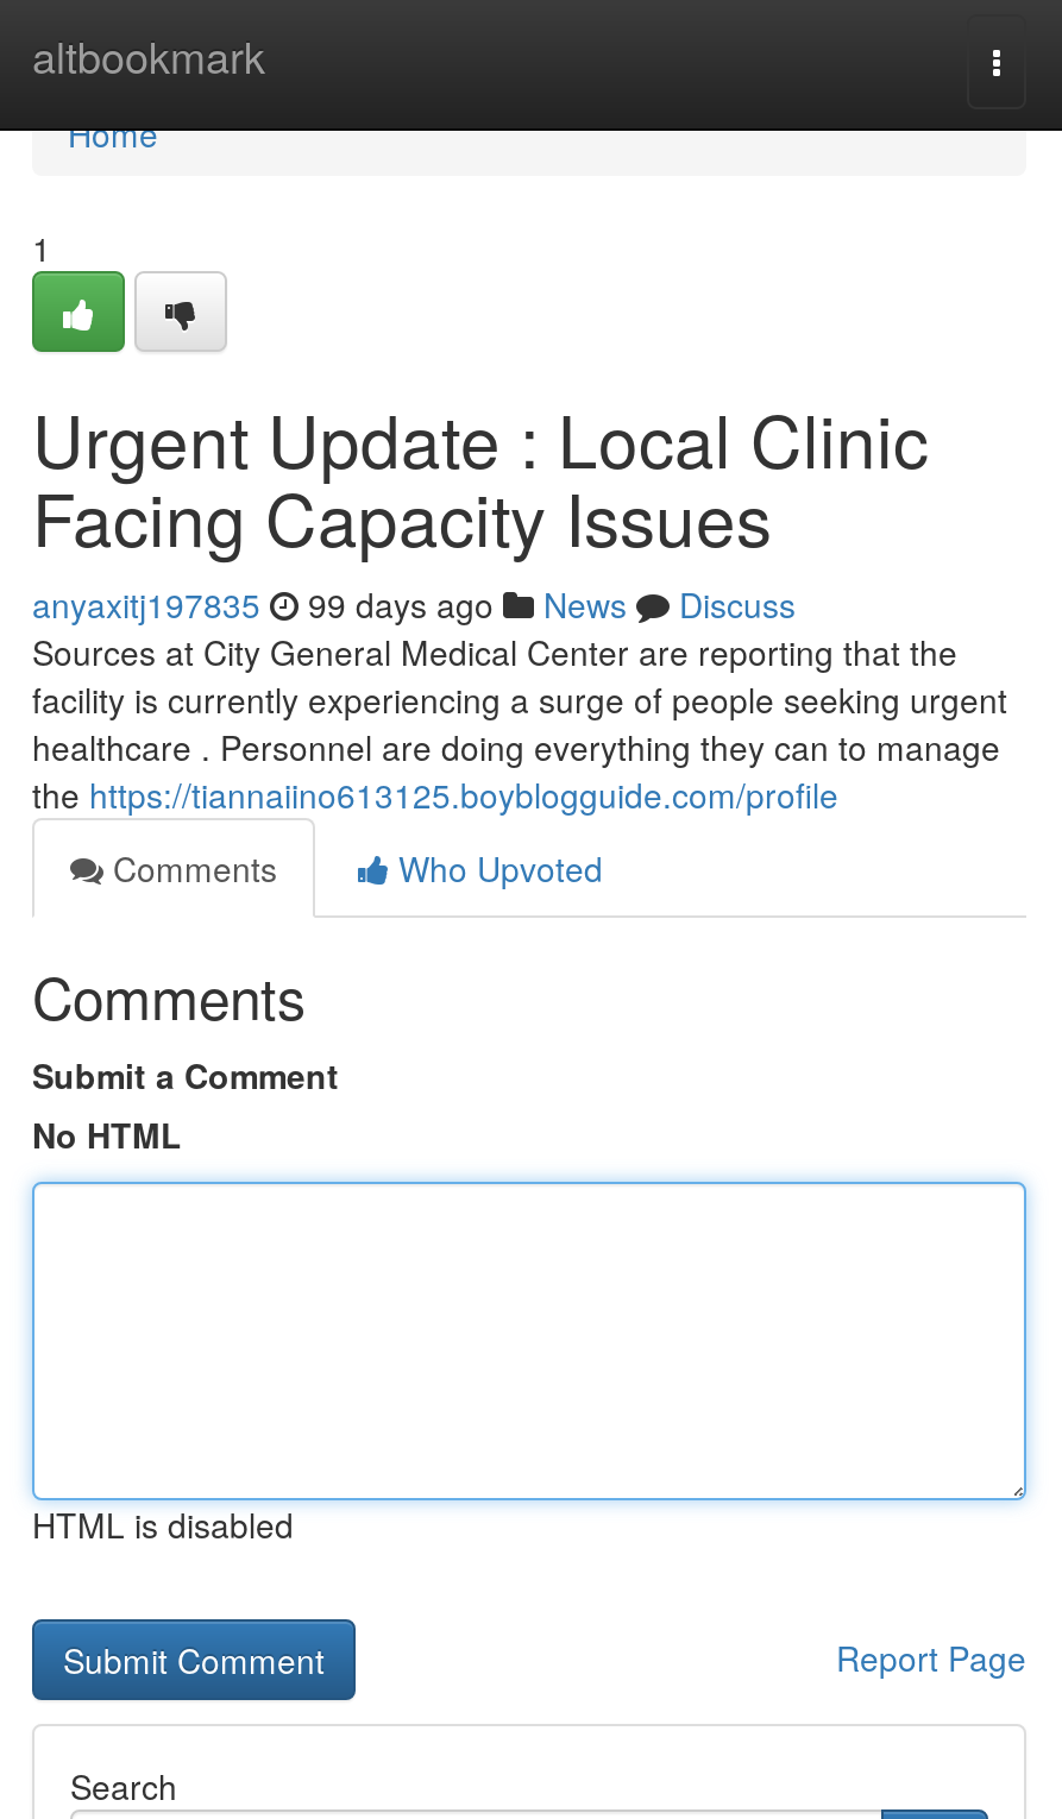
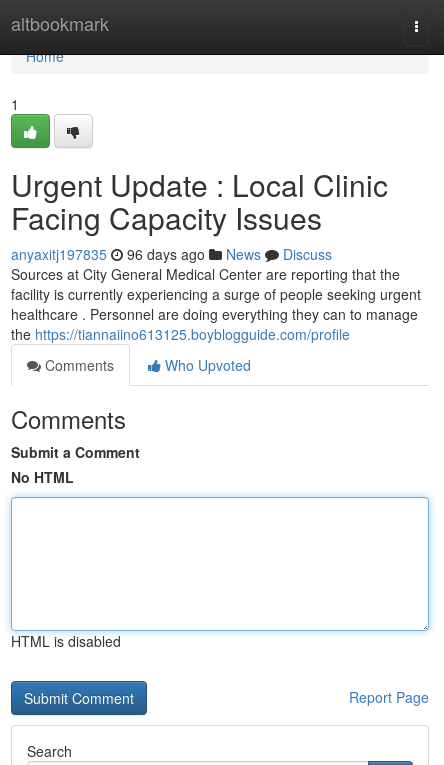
[32,580,796,628] anyaxitj197835 99 days ago News Discuss -> [11,244,332,264] anyaxitj197835 96 days ago News Discuss

